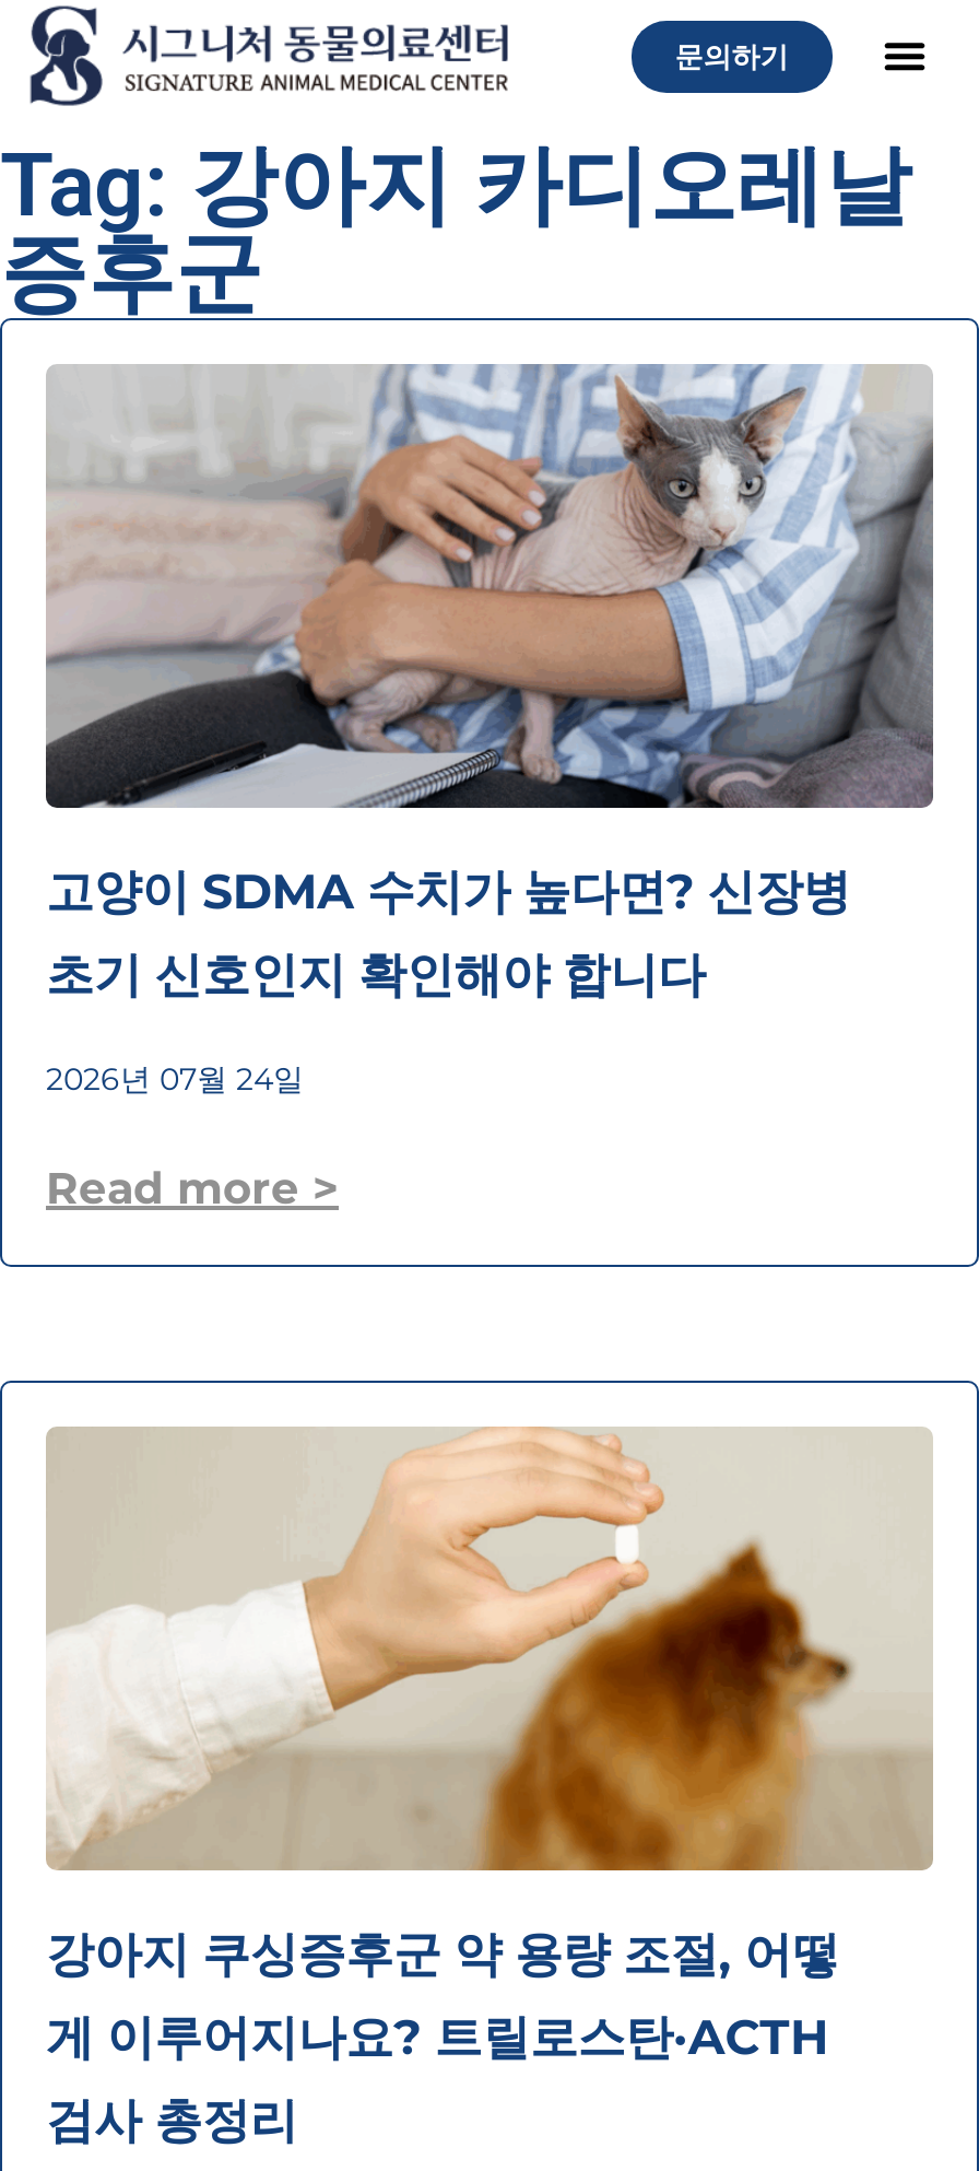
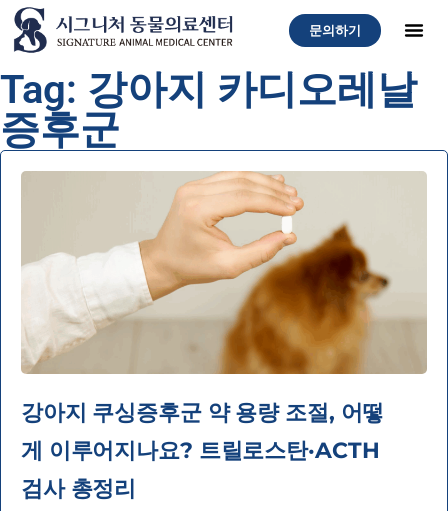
[44,364,933,1214] [image] | 고양이 SDMA 수치가 높다면? 신장병 | 초기 신호인지 확인해야 합니다 | 2026년 07월 24일 | Read more > -> none

